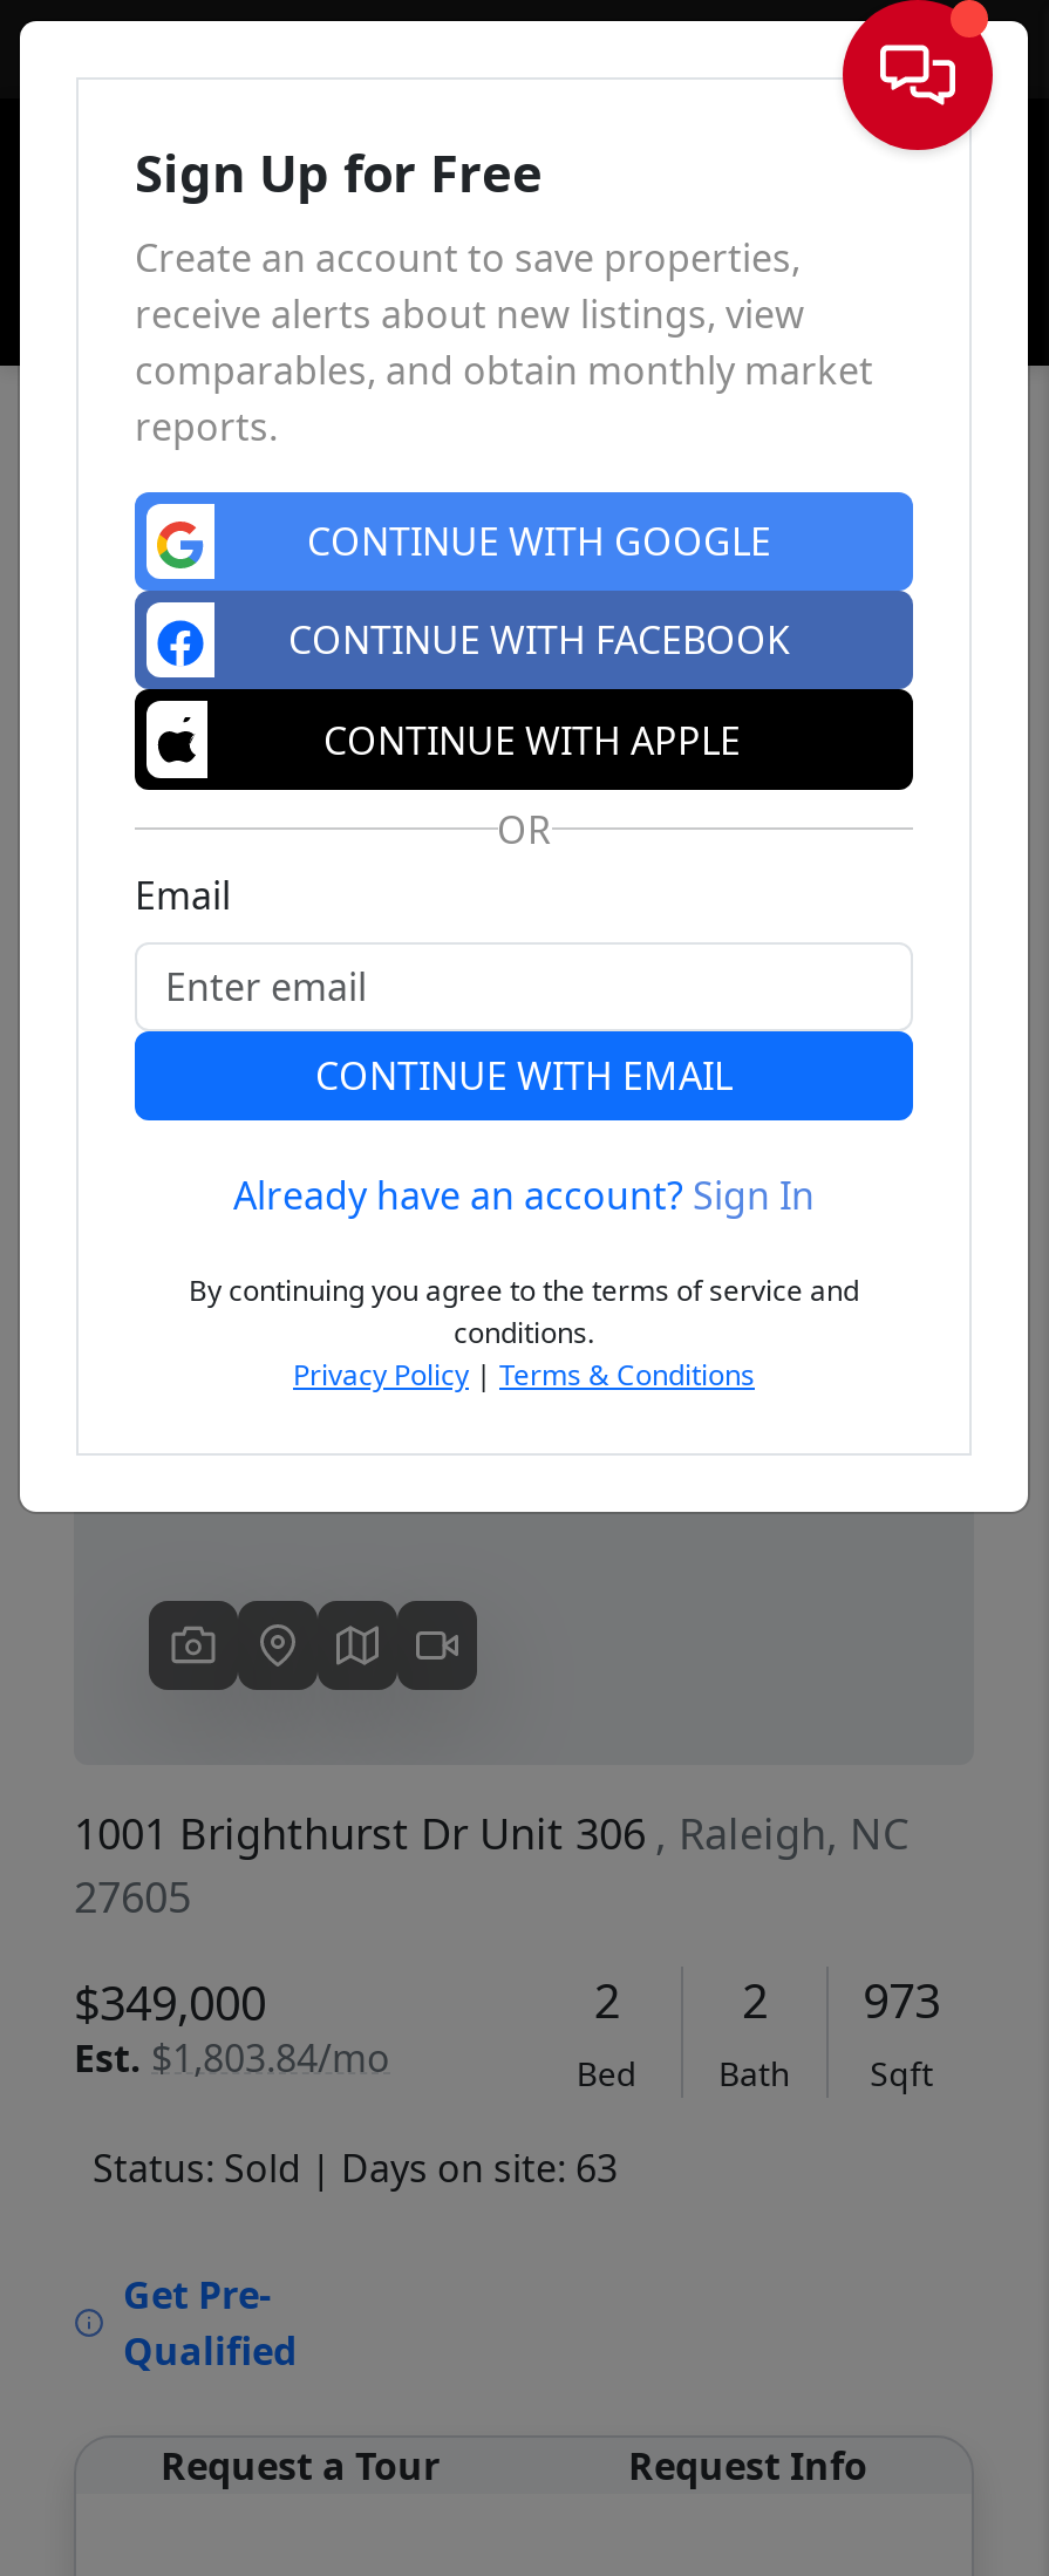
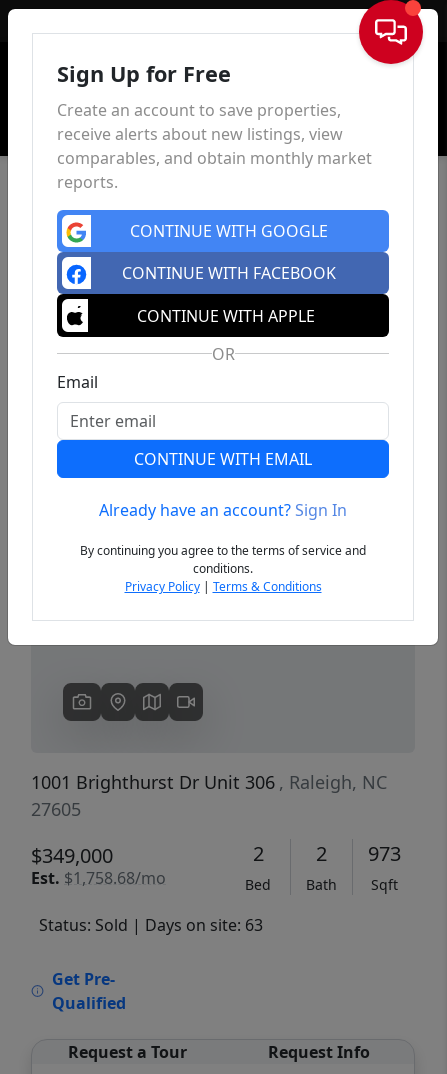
[74,2032,390,2083] Est. $1,803.84/mo -> [31,867,166,889] Est. $1,758.68/mo

